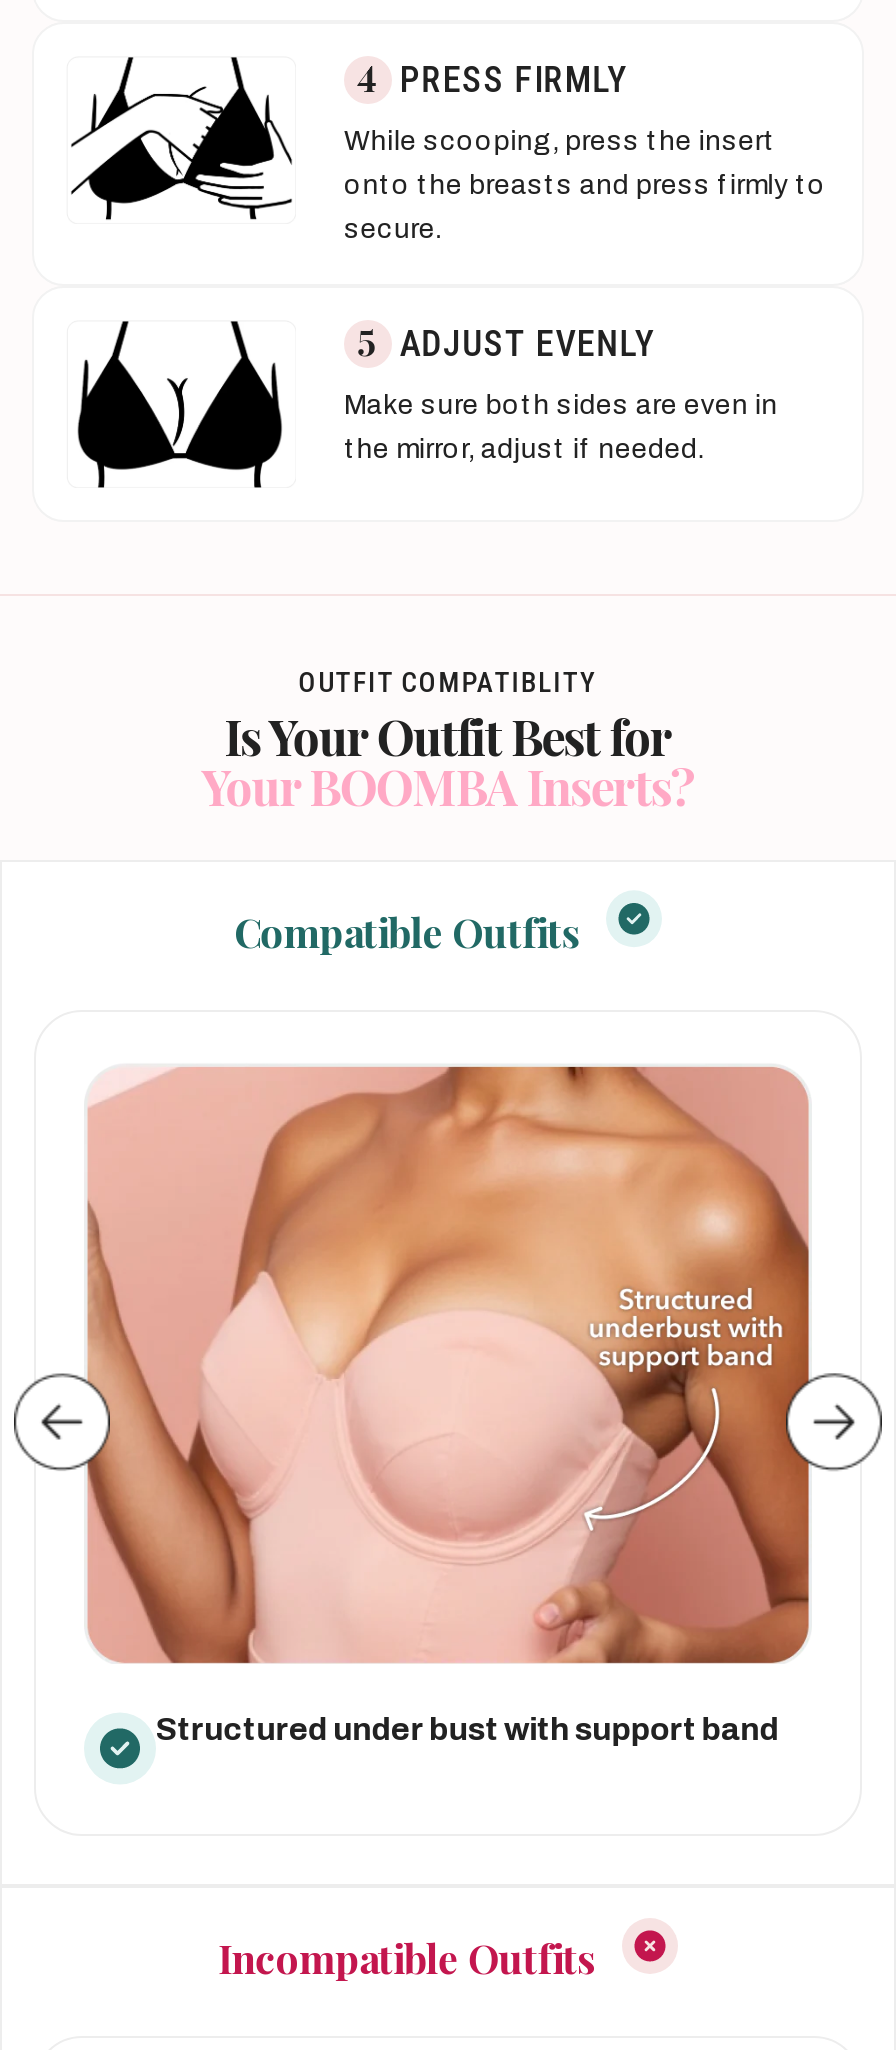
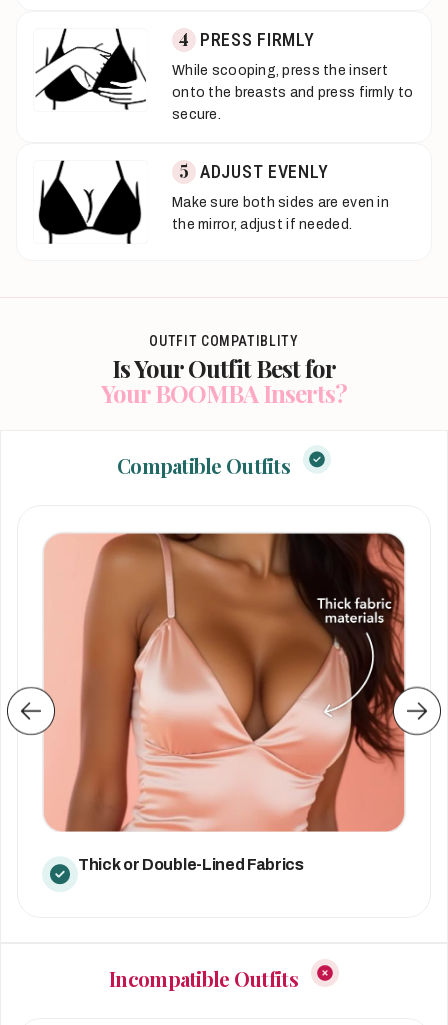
[86,1066,810,1745] [image] | Structured under bust with support band -> [44,532,405,873] [image] | Thick or Double-Lined Fabrics

